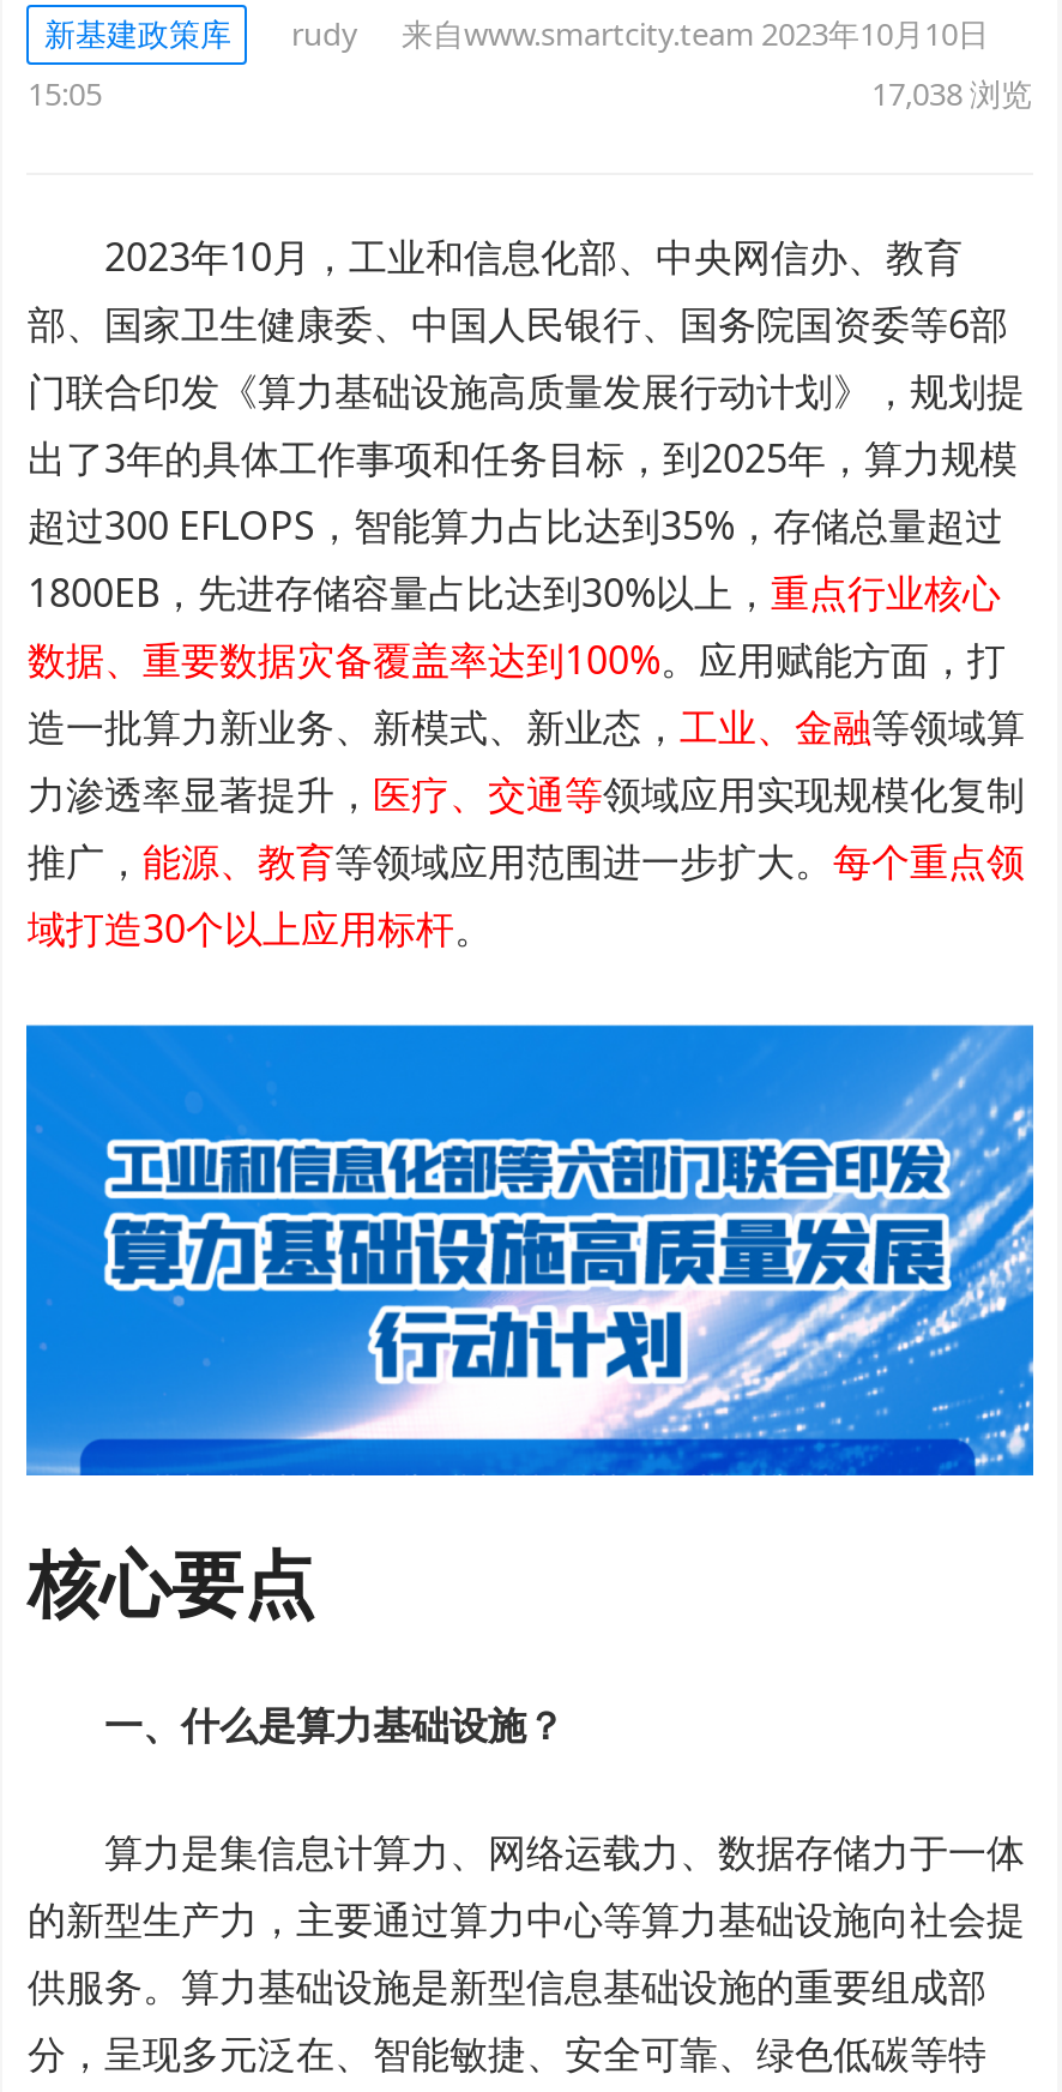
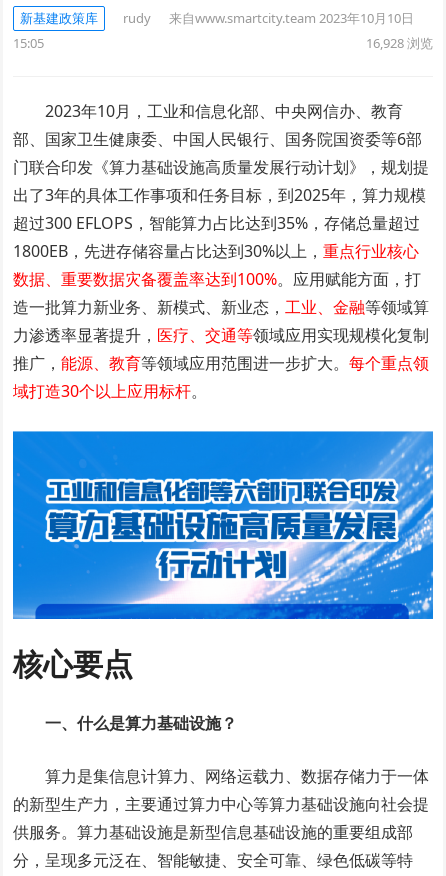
[871,72,1032,115] 17,038浏览 -> [365,34,432,52] 16,928浏览

